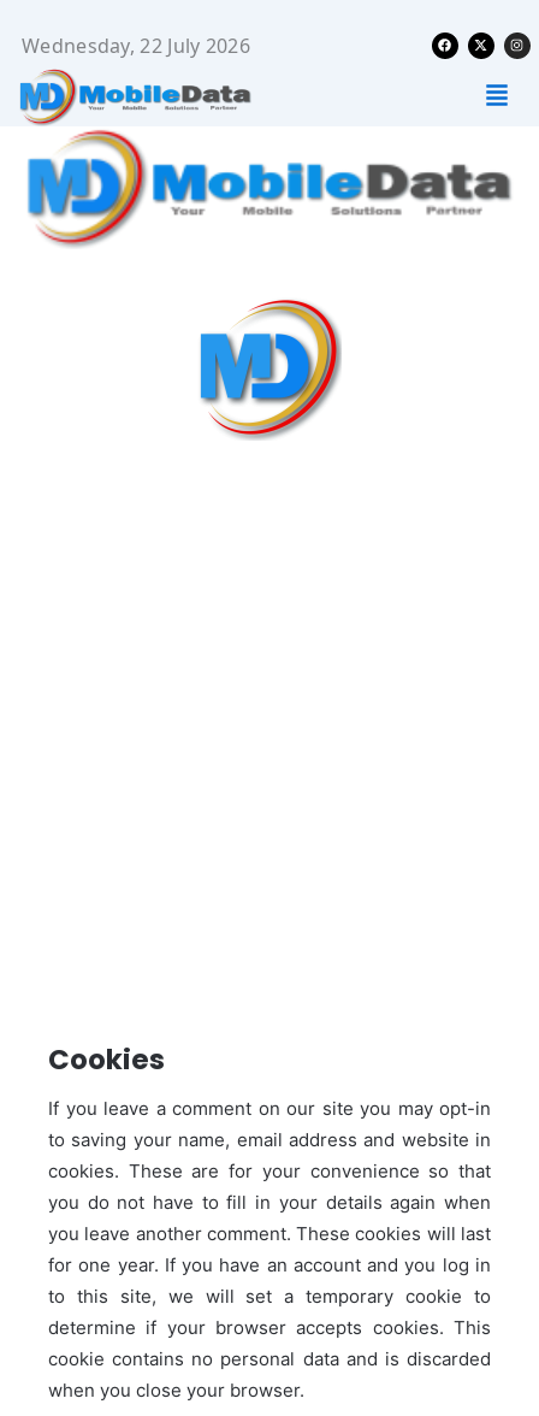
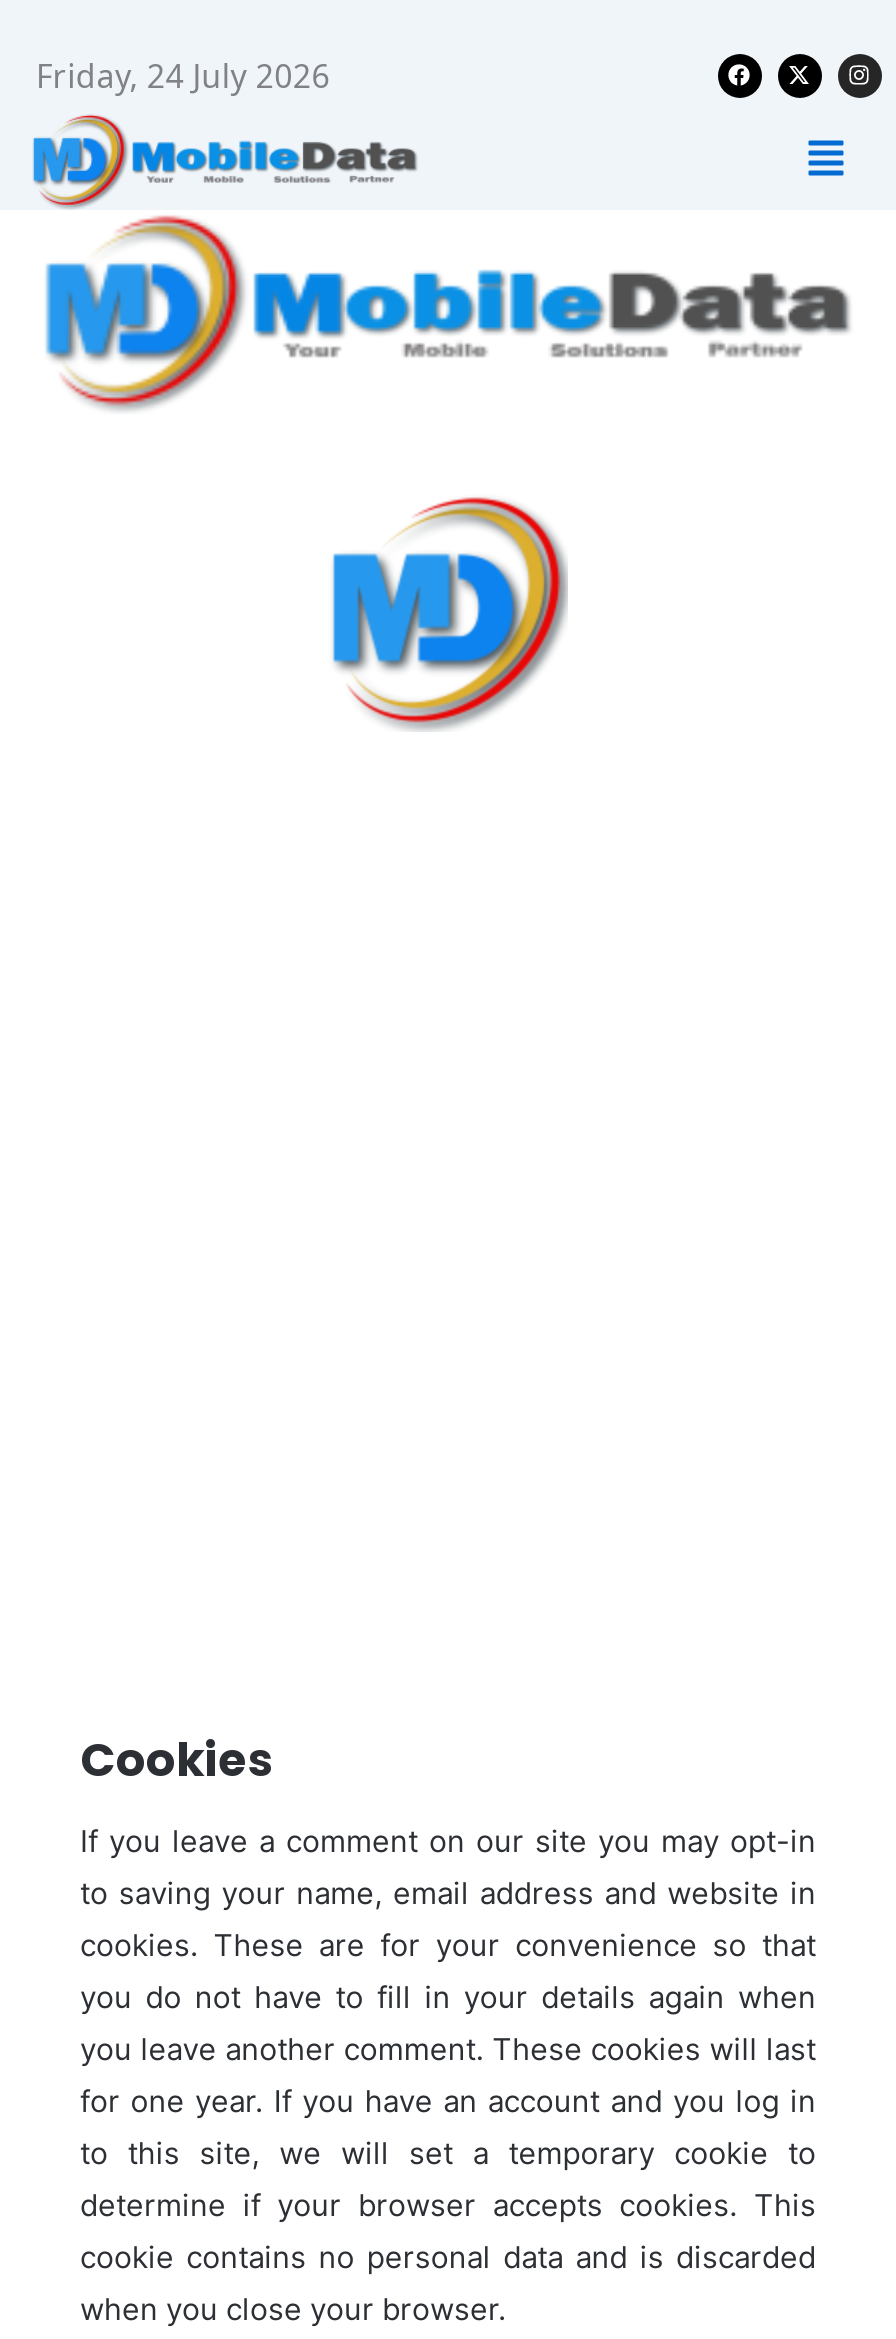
[22,33,250,59] Wednesday, 22 July 2026 -> [36,54,330,98] Friday, 24 July 2026

